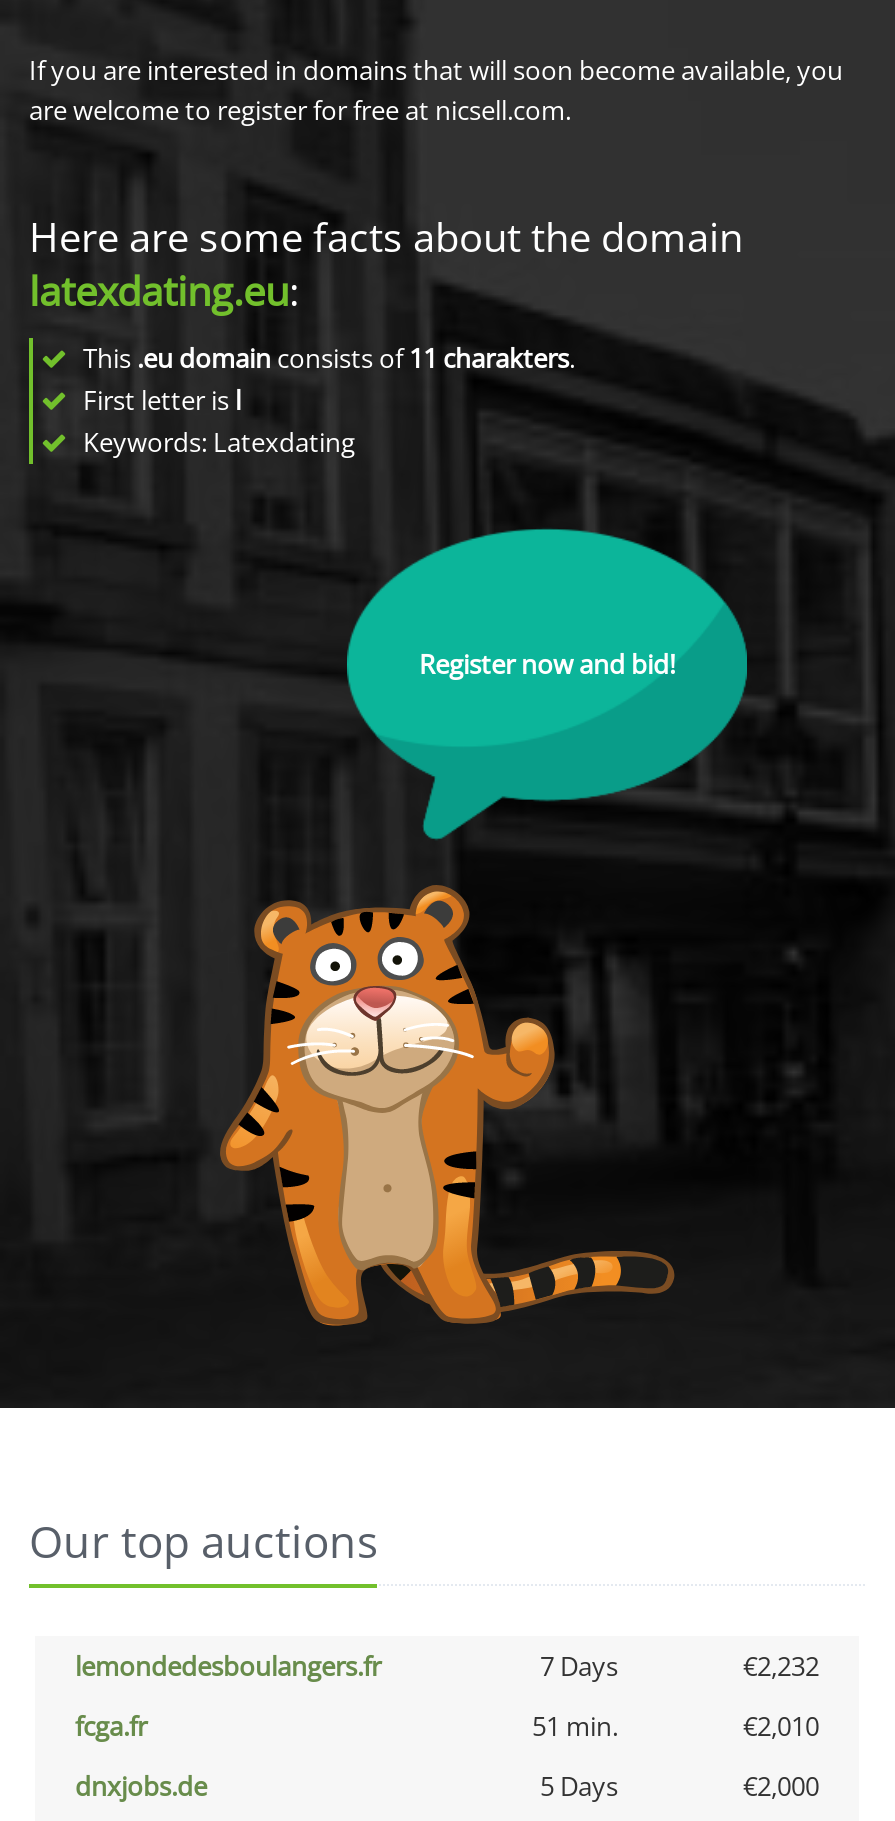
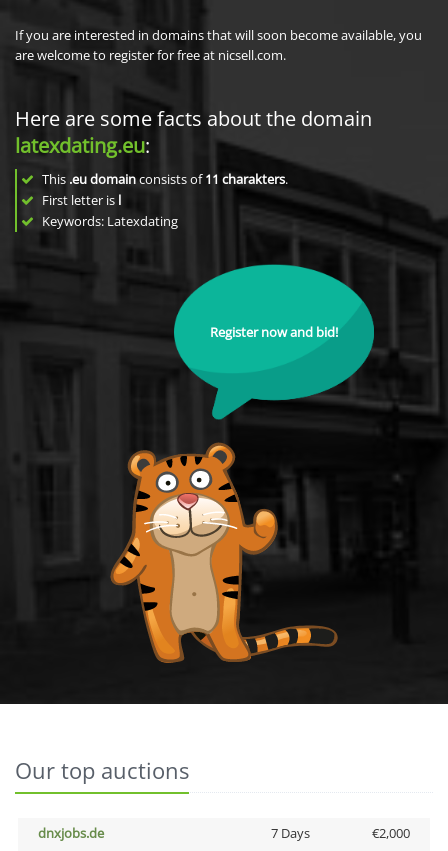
[75,1648,819,1744] lemondedesboulangers.fr | 7 Days | €2,232 | fcga.fr | 51 min. | €2,010 -> none
[540,1768,618,1804] 5 Days -> [270,824,309,842] 7 Days

